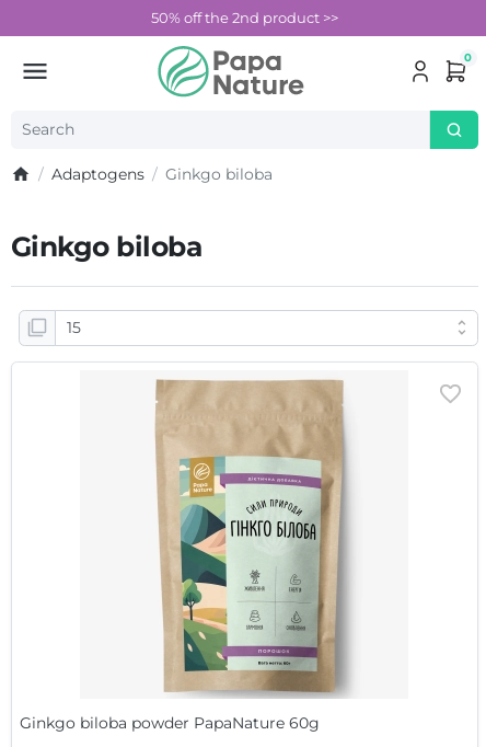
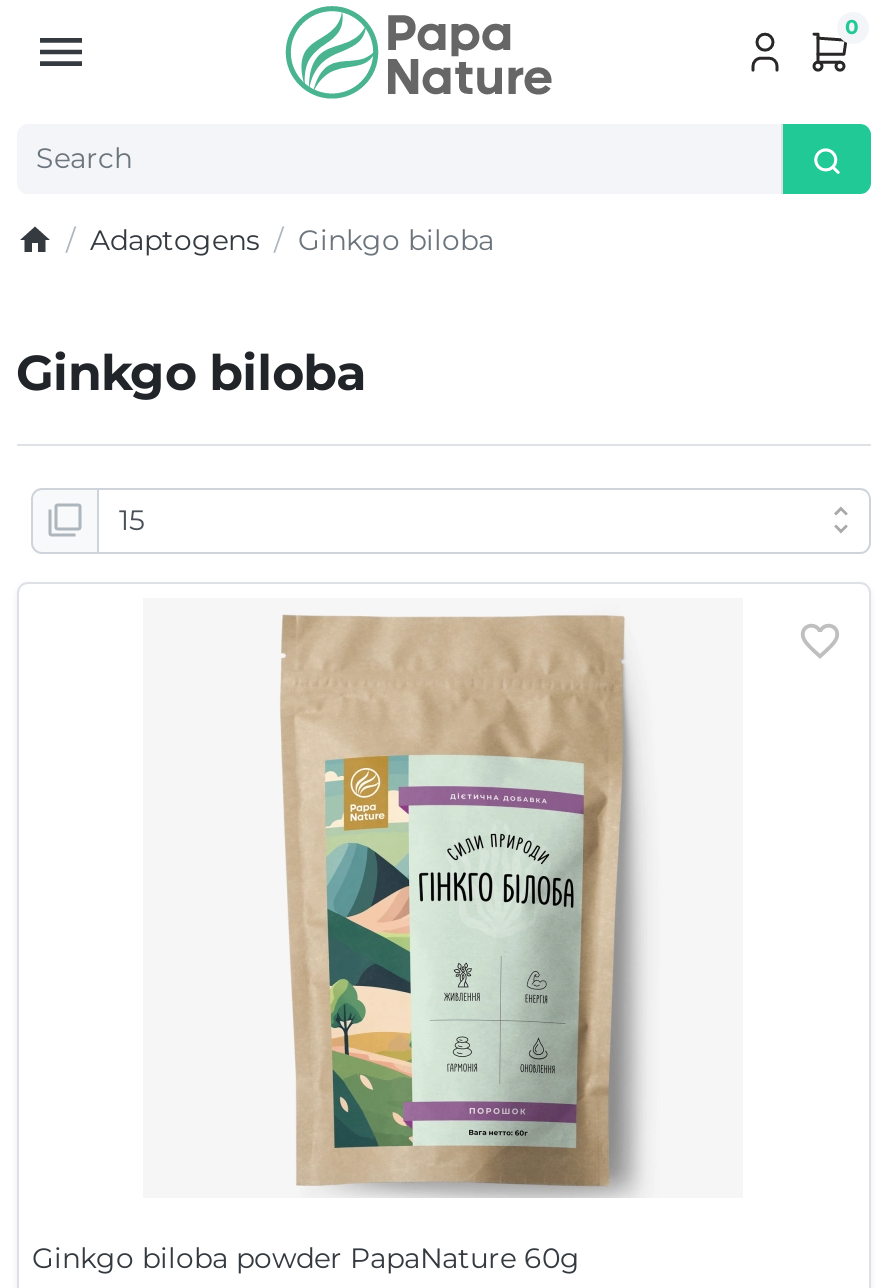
[151,9,338,26] 50% off the 2nd product >> -> none

